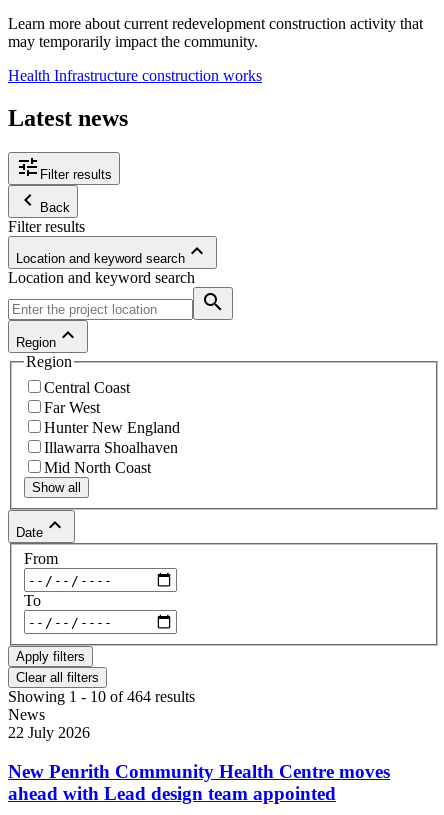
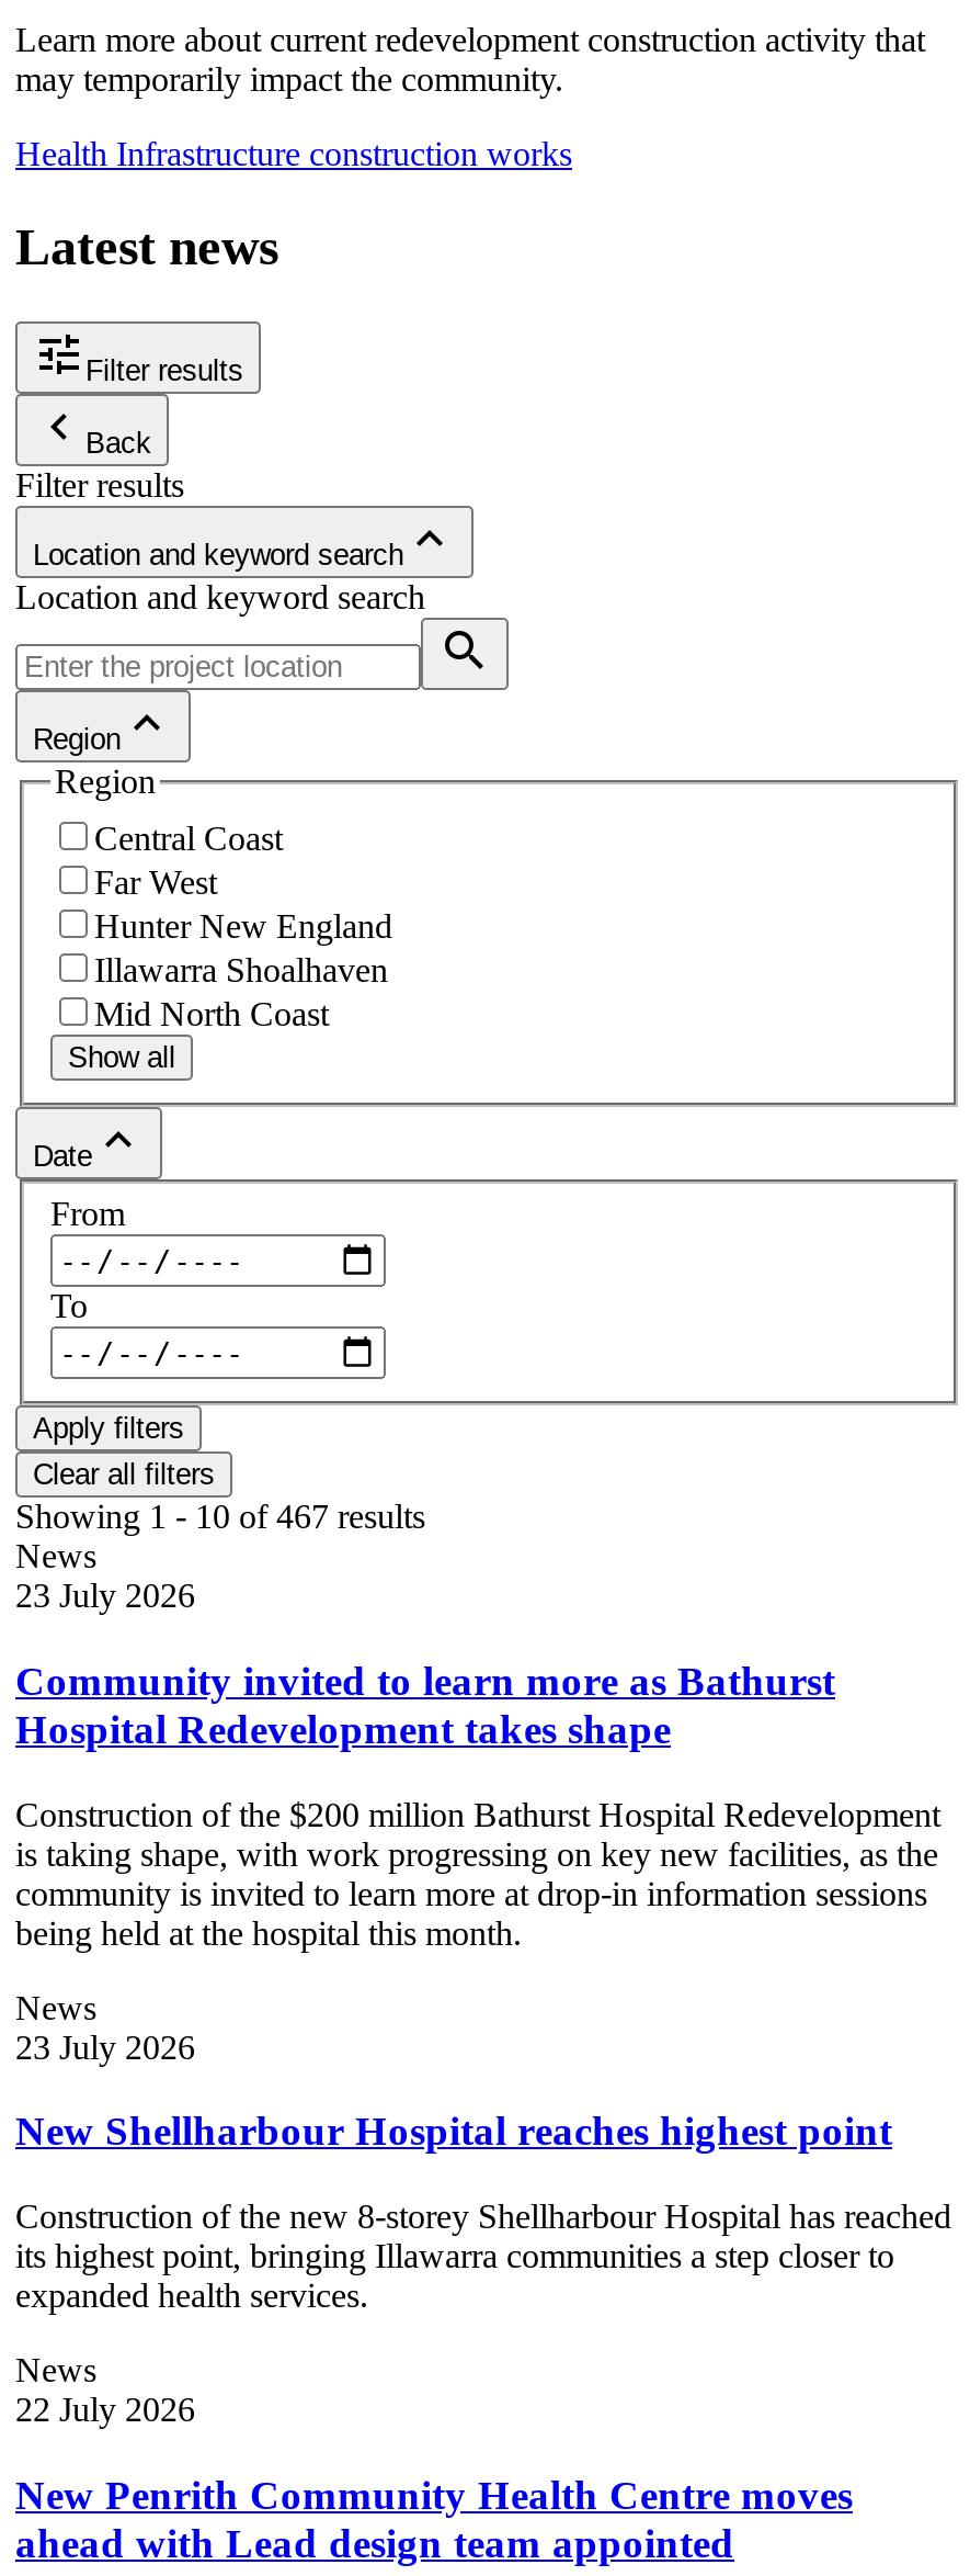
[8,688,195,705] Showing 1 - 10 of 464 results -> [15,1498,951,2314] Showing 1 - 10 of 467 results | News | 23 July 2026 | Community invited to learn more as Bathurst | Hospital Redevelopment takes shape | Construction of the $200 million Bathurst Hospital Redevelopment | is taking shape, with work progressing on key new facilities, as the | community is invited to learn more at drop-in information sessions | being held at the hospital this month. | News | 23 July 2026 | New Shellharbour Hospital reaches highest point | Construction of the new 8-storey Shellharbour Hospital has reached | its highest point, bringing Illawarra communities a step closer to | expanded health services.

